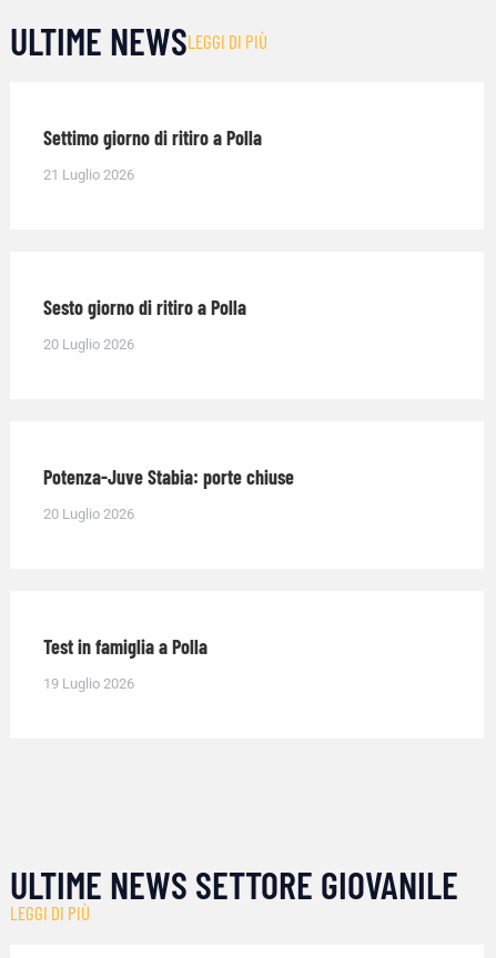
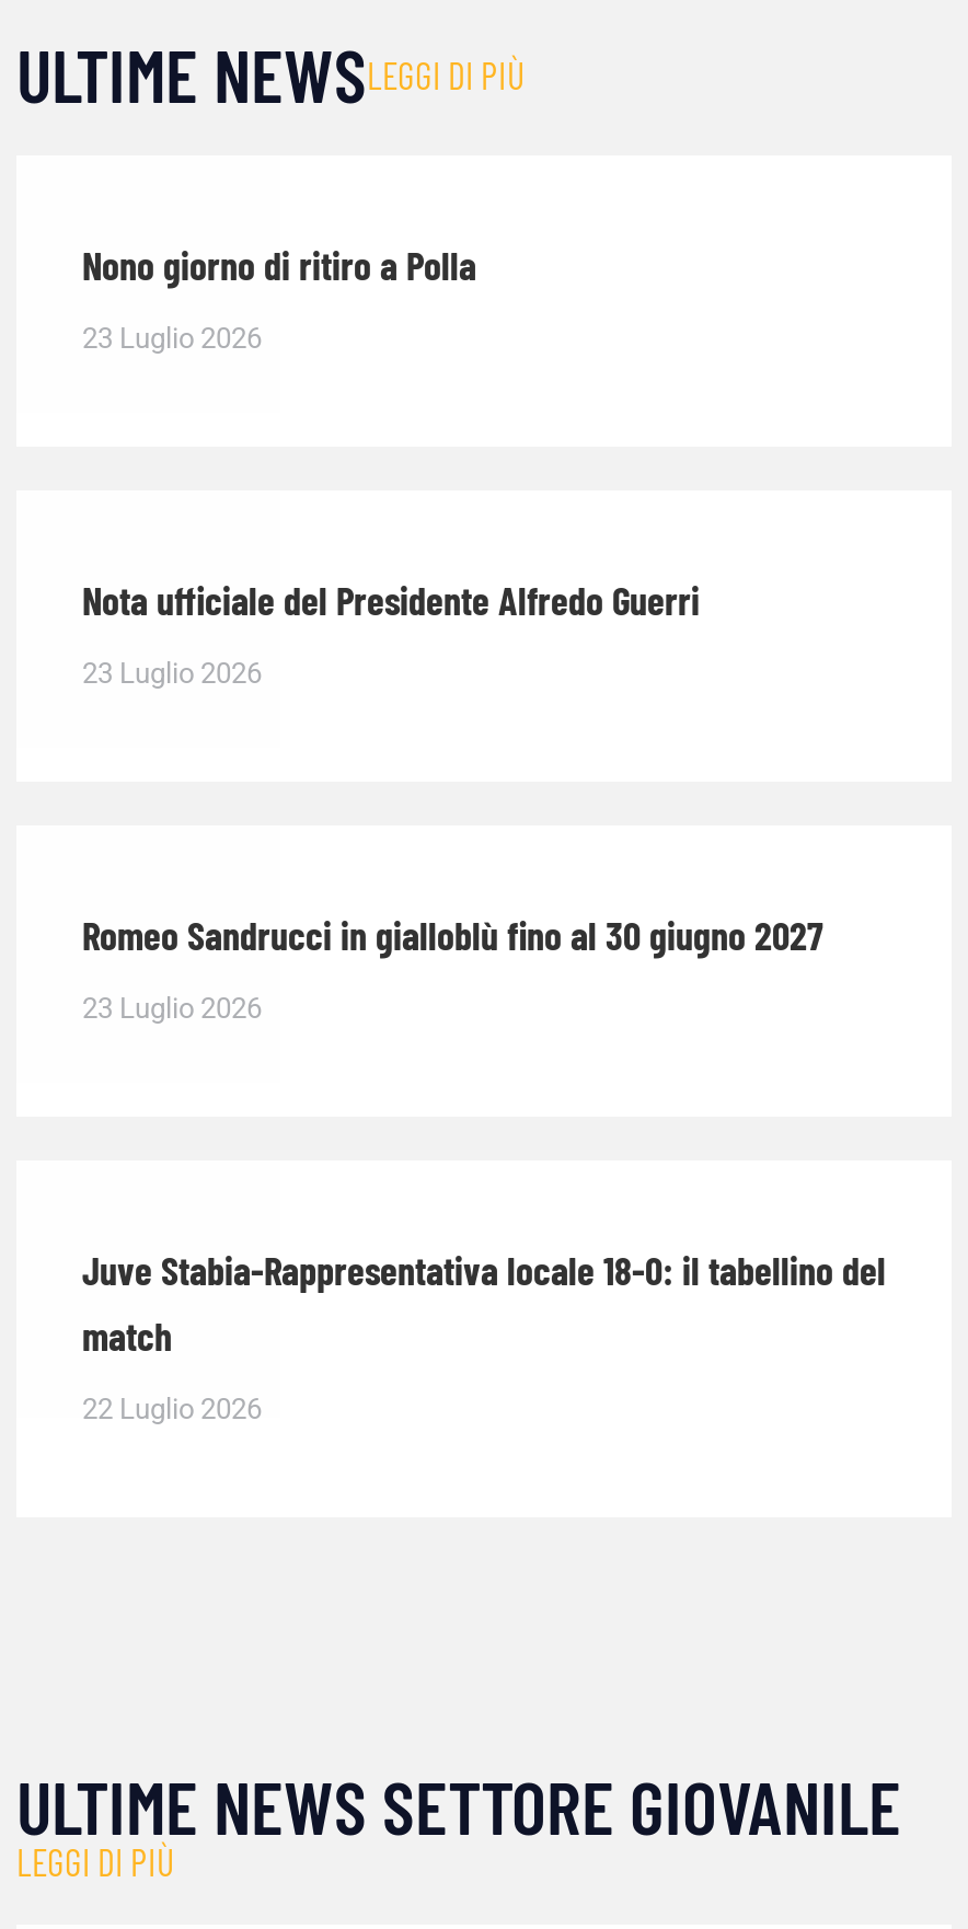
[43,125,262,150] Settimo giorno di ritiro a Polla -> [82,241,476,289] Nono giorno di ritiro a Polla
[43,166,134,183] 21 Luglio 2026 -> [82,322,262,355] 23 Luglio 2026
[43,295,246,319] Sesto giorno di ritiro a Polla -> [82,576,700,624] Nota ufficiale del Presidente Alfredo Guerri
[43,336,134,353] 20 Luglio 2026 -> [82,657,262,690] 23 Luglio 2026
[43,465,294,489] Potenza-Juve Stabia: porte chiuse -> [82,911,822,959] Romeo Sandrucci in gialloblù fino al 30 giugno 2027
[43,506,134,522] 20 Luglio 2026 -> [82,992,262,1025] 23 Luglio 2026
[43,634,207,659] Test in famiglia a Polla -> [82,1246,886,1360] Juve Stabia-Rappresentativa locale 18-0: il tabellino del | match
[43,675,134,692] 19 Luglio 2026 -> [82,1393,262,1425] 22 Luglio 2026

